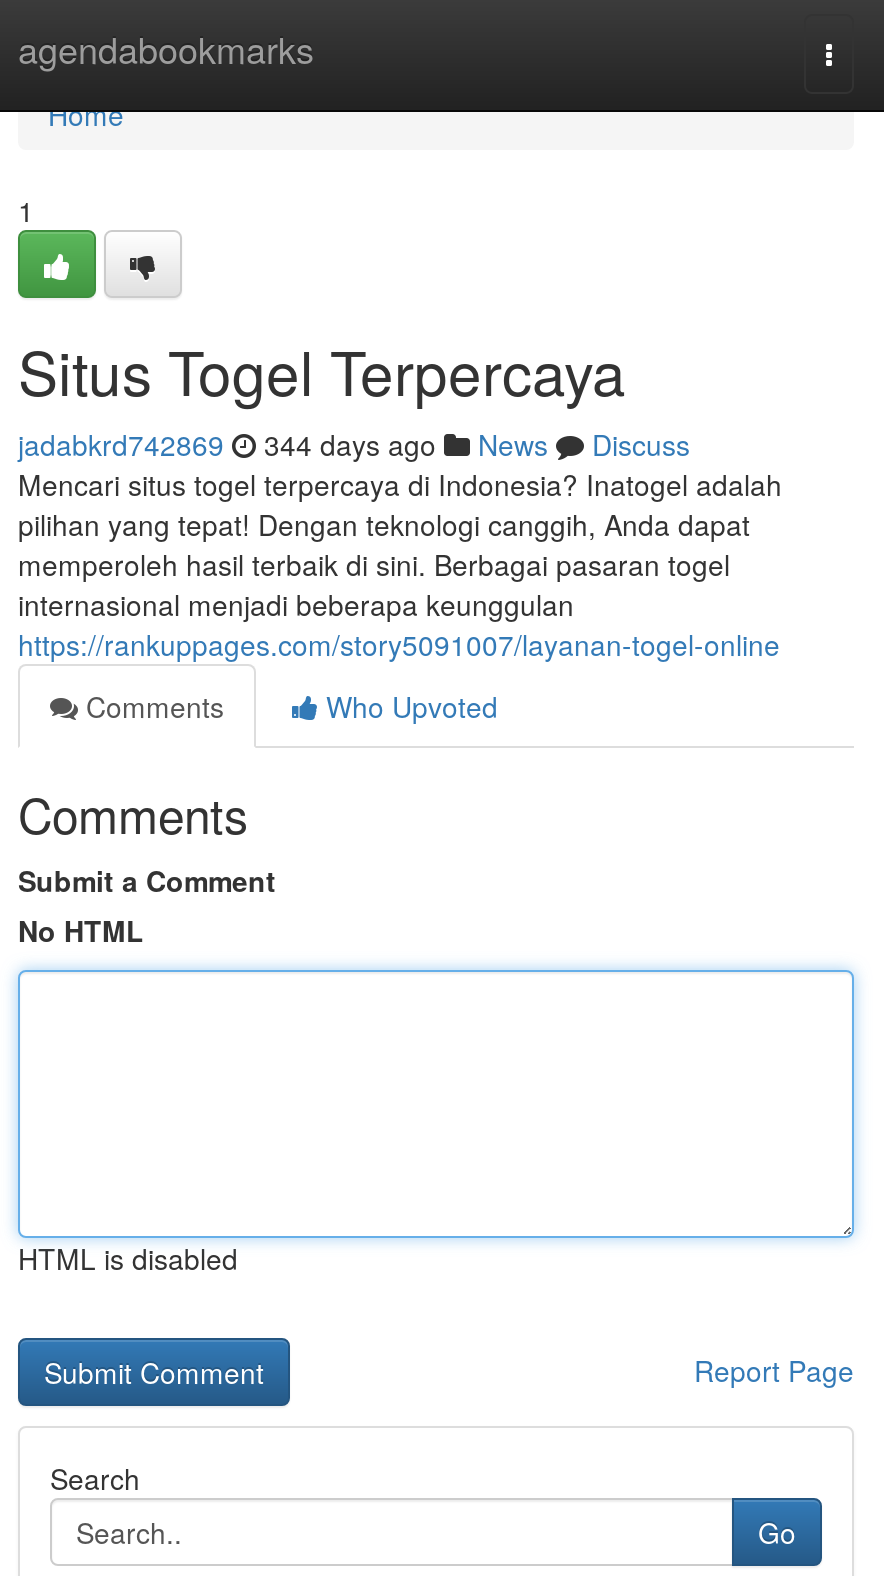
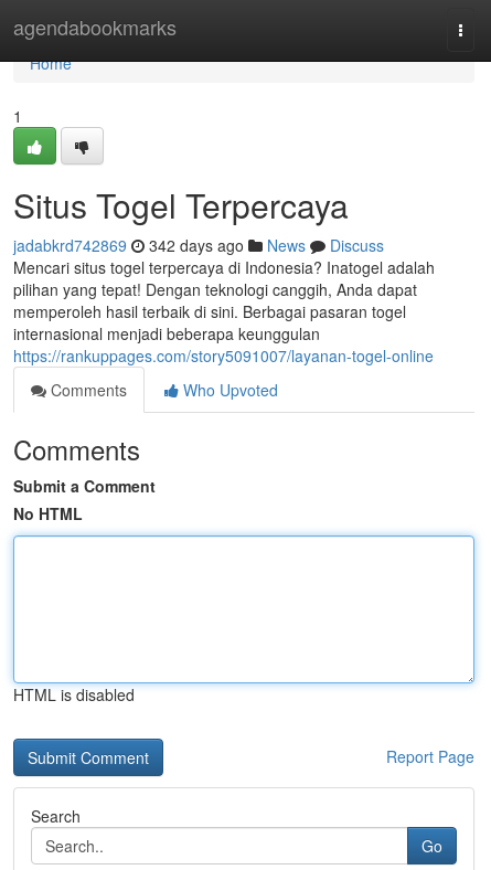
[18,424,690,464] jadabkrd742869 344 days ago News Discuss -> [13,234,384,256] jadabkrd742869 342 days ago News Discuss

